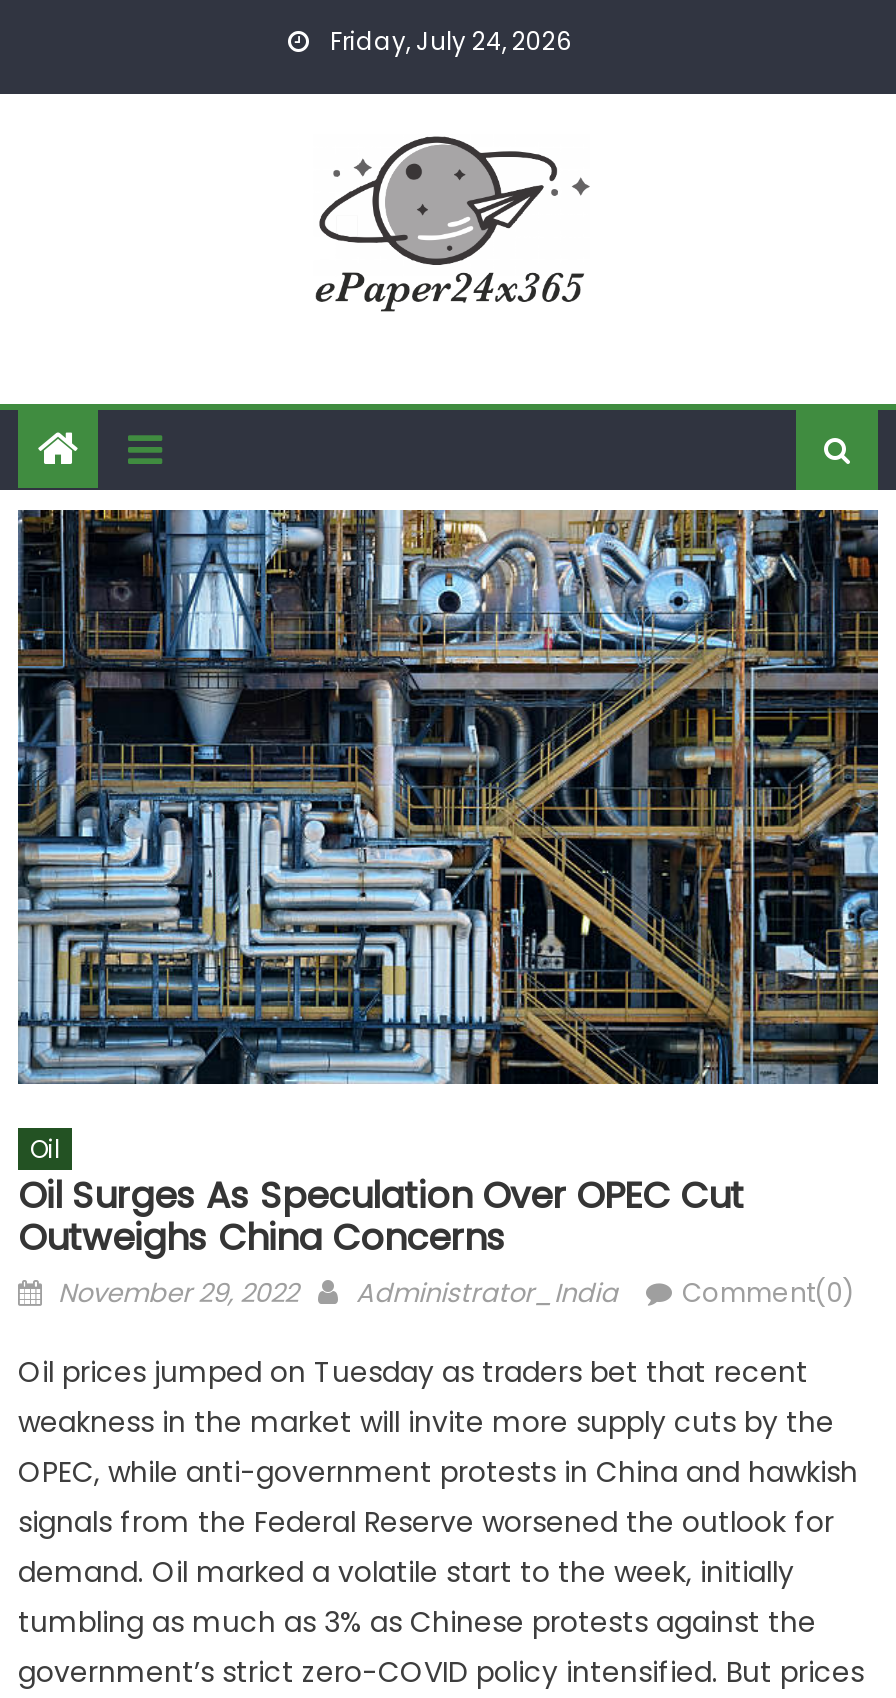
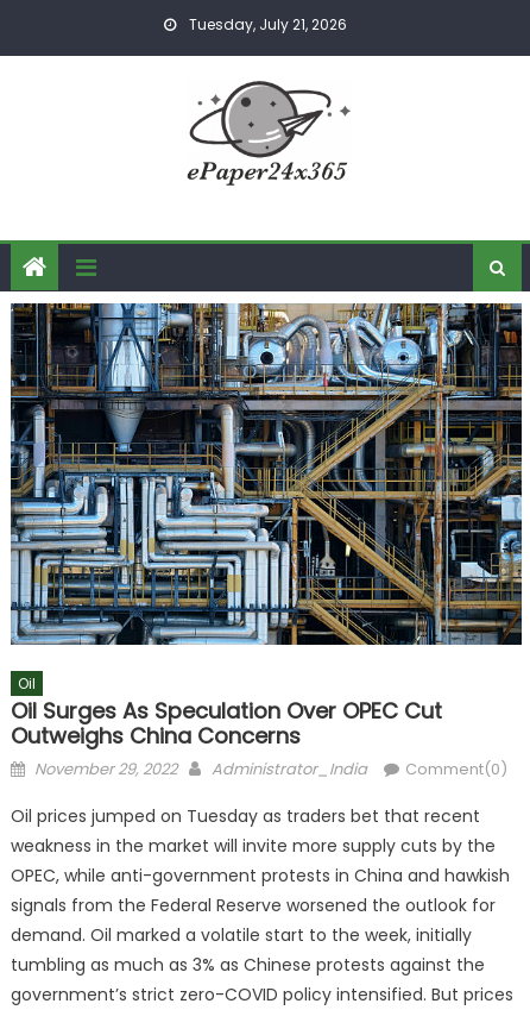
[324,24,572,58] Friday, July 24, 2026 -> [185,14,347,34] Tuesday, July 21, 2026

